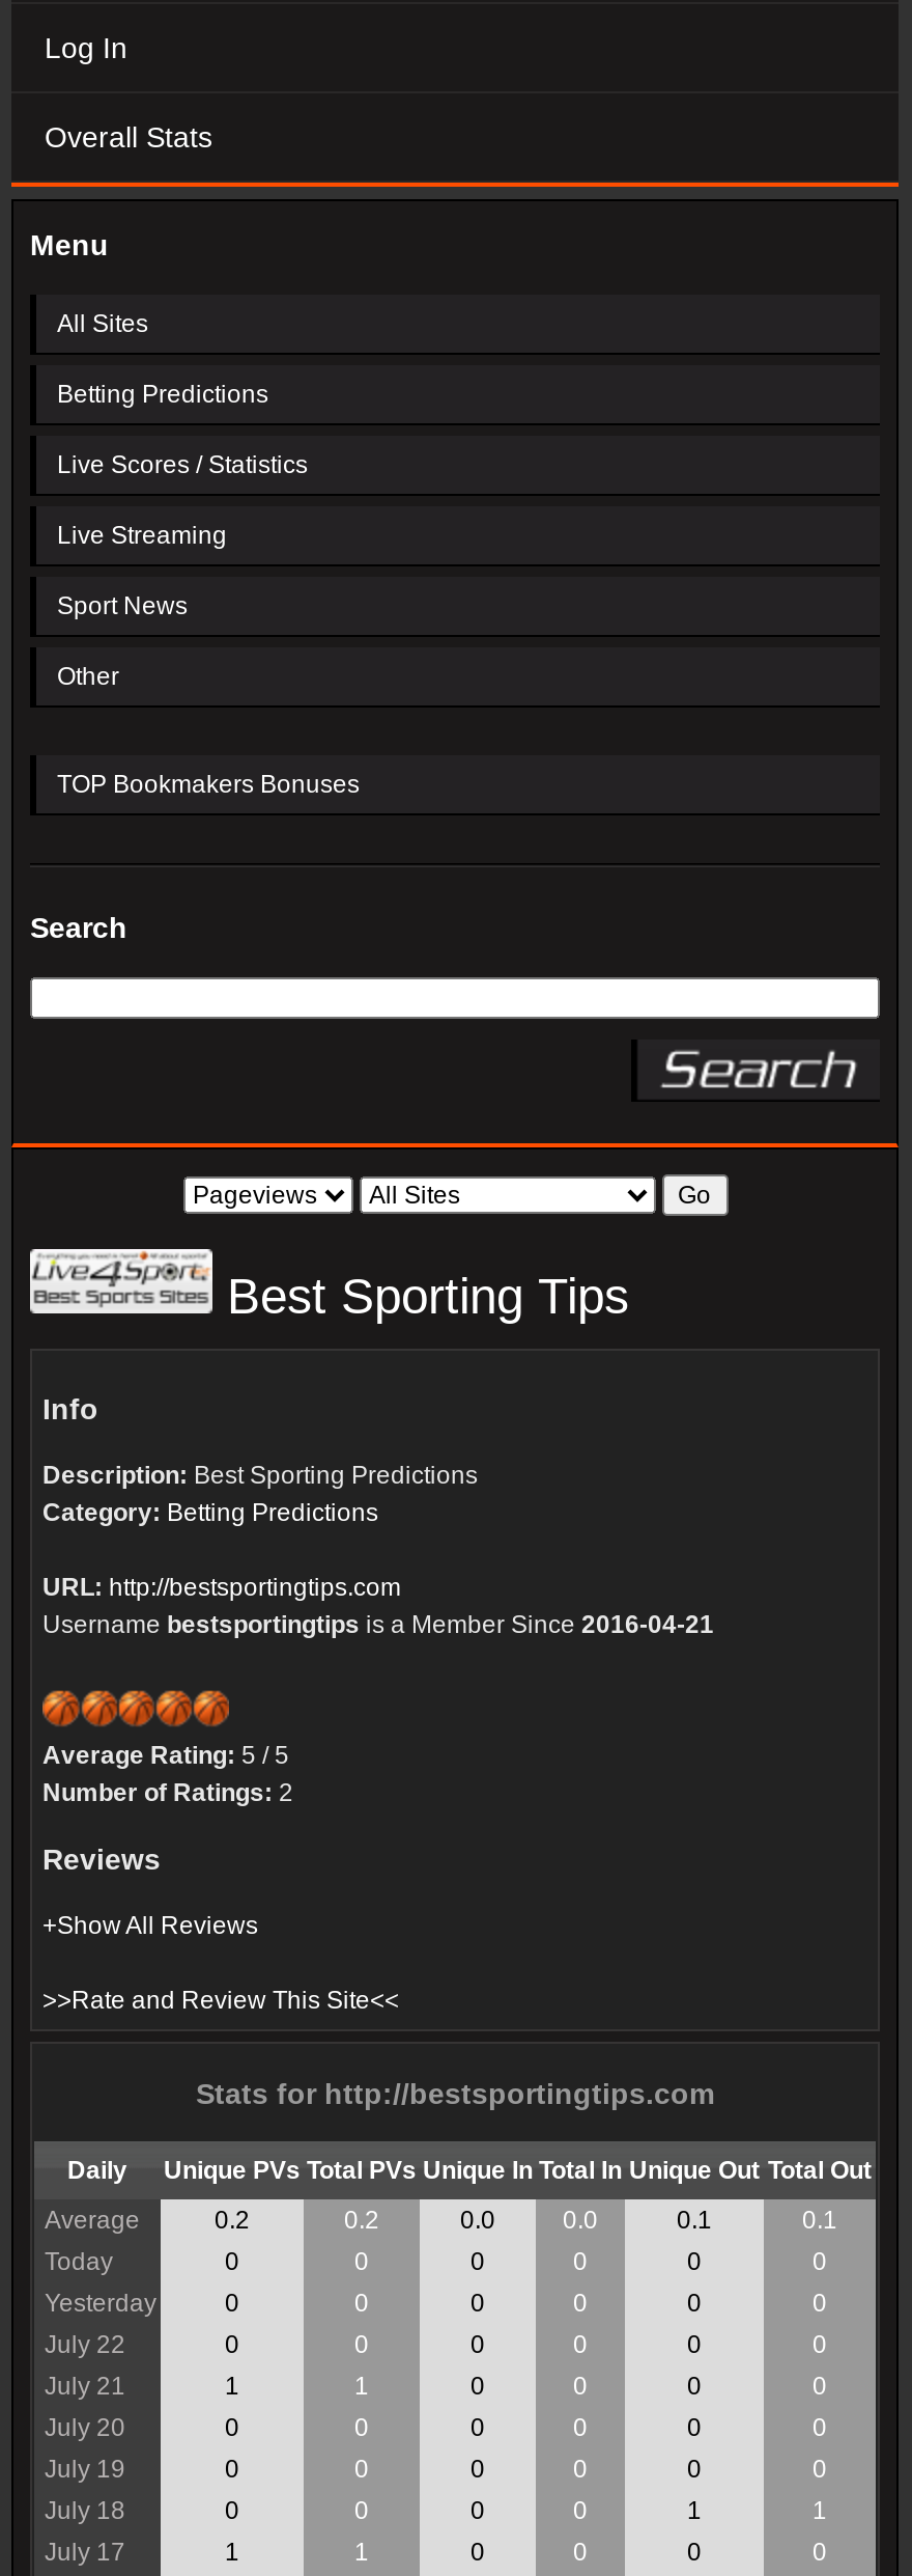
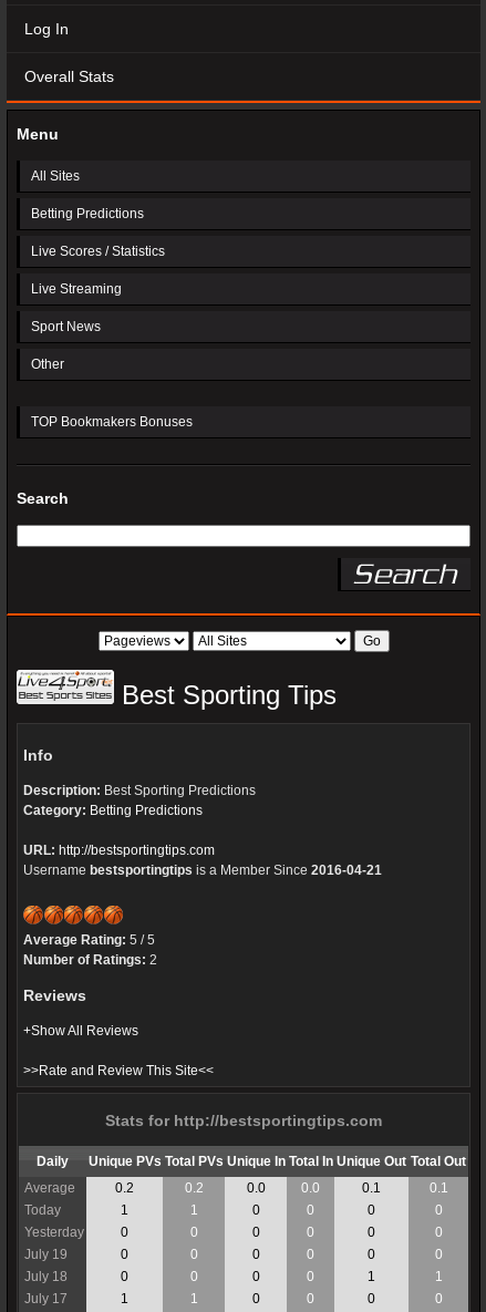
[45,2248,827,2401] 0 | 0 | 0 | 0 | 0 | 0 | Yesterday | 0 | 0 | 0 | 0 | 0 | 0 | July 22 | 0 | 0 | 0 | 0 | 0 | 0 | July 21 -> none
[45,2414,125,2443] July 20 -> [24,1225,84,1240] Yesterday

